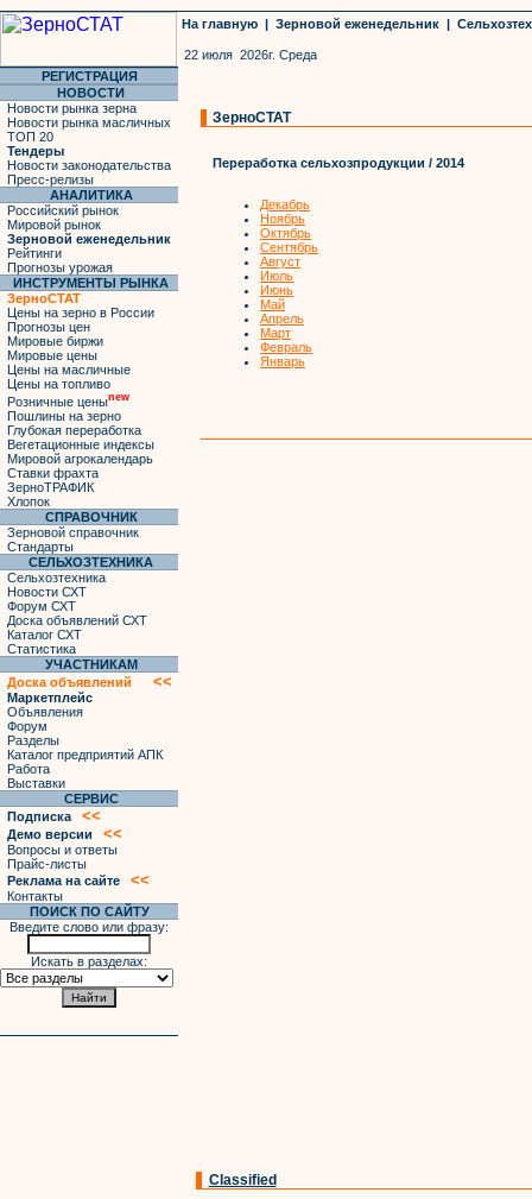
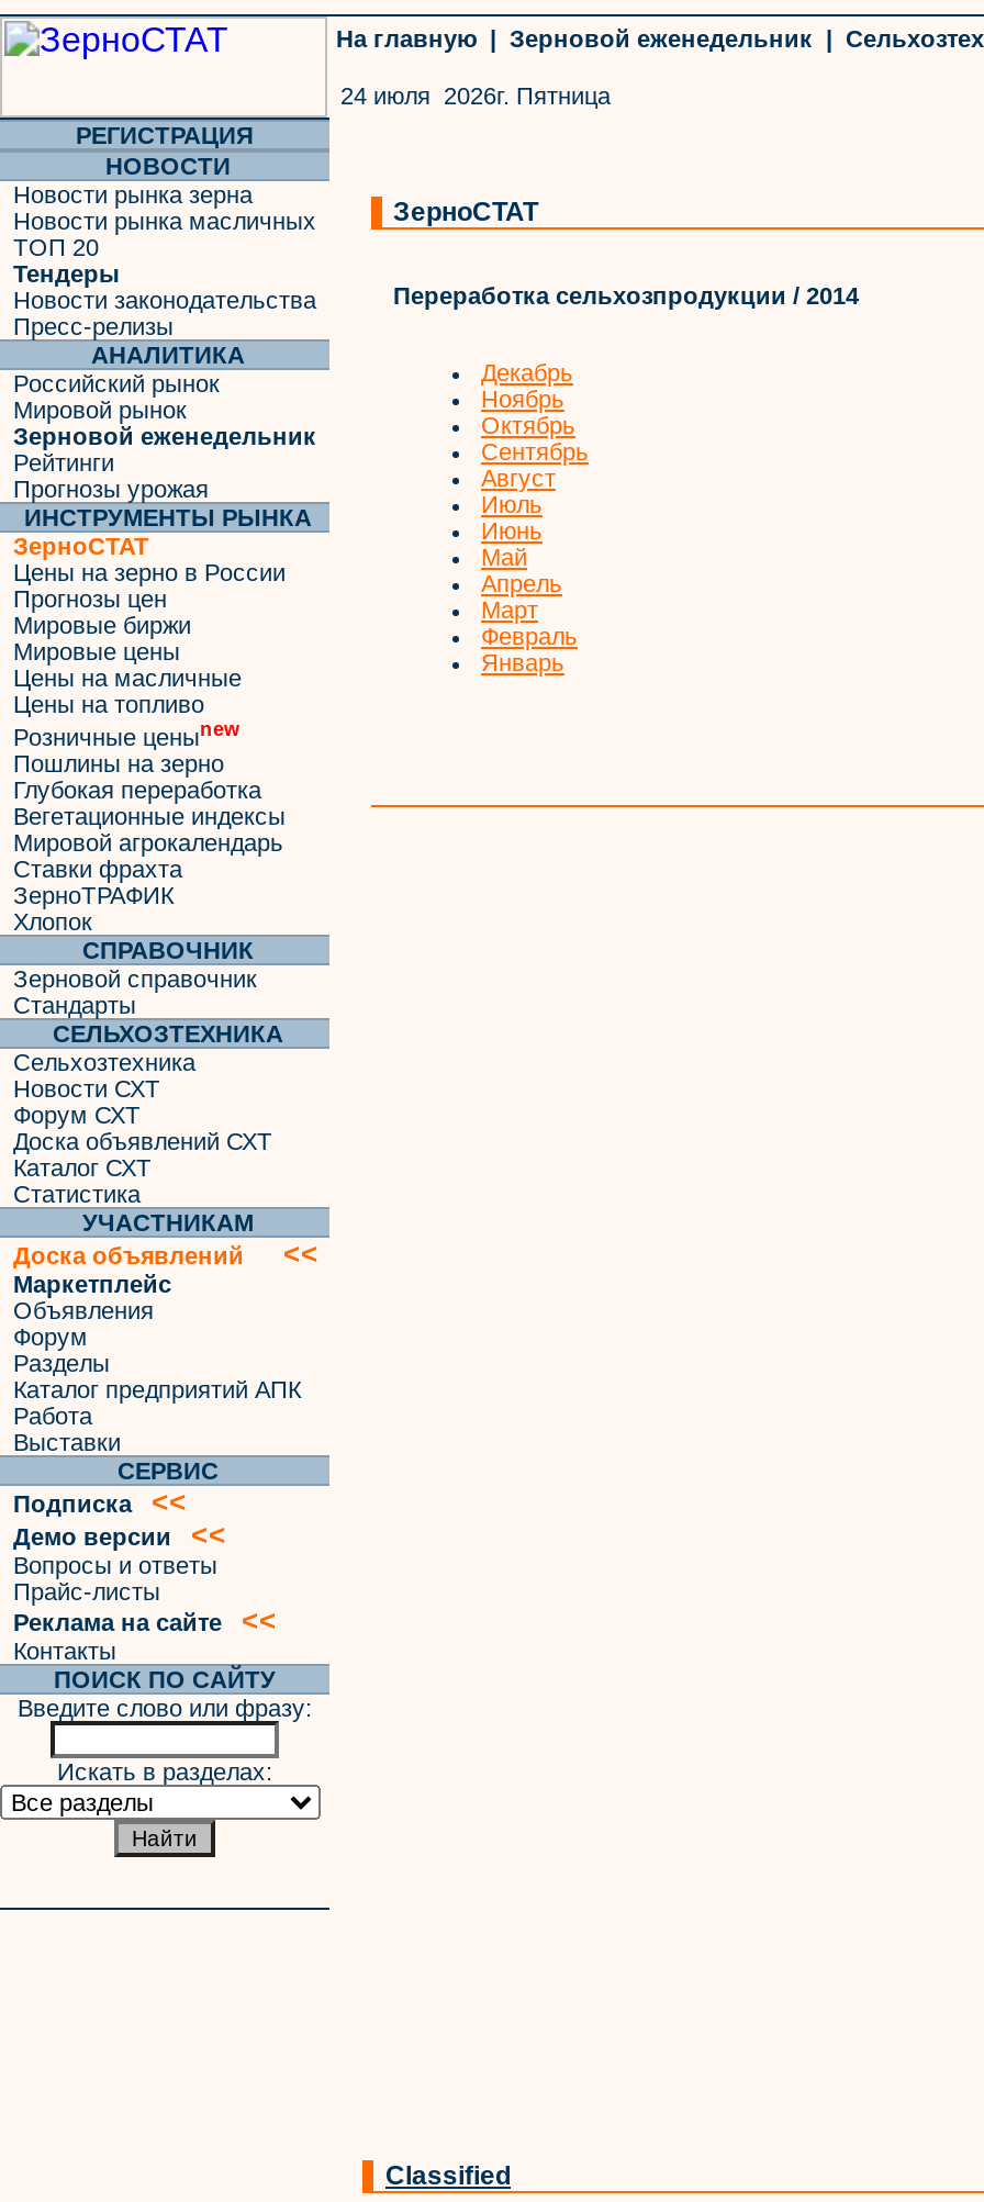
[177,48,317,62] 22 июля 2026г. Среда -> [327,82,611,109] 24 июля 2026г. Пятница

